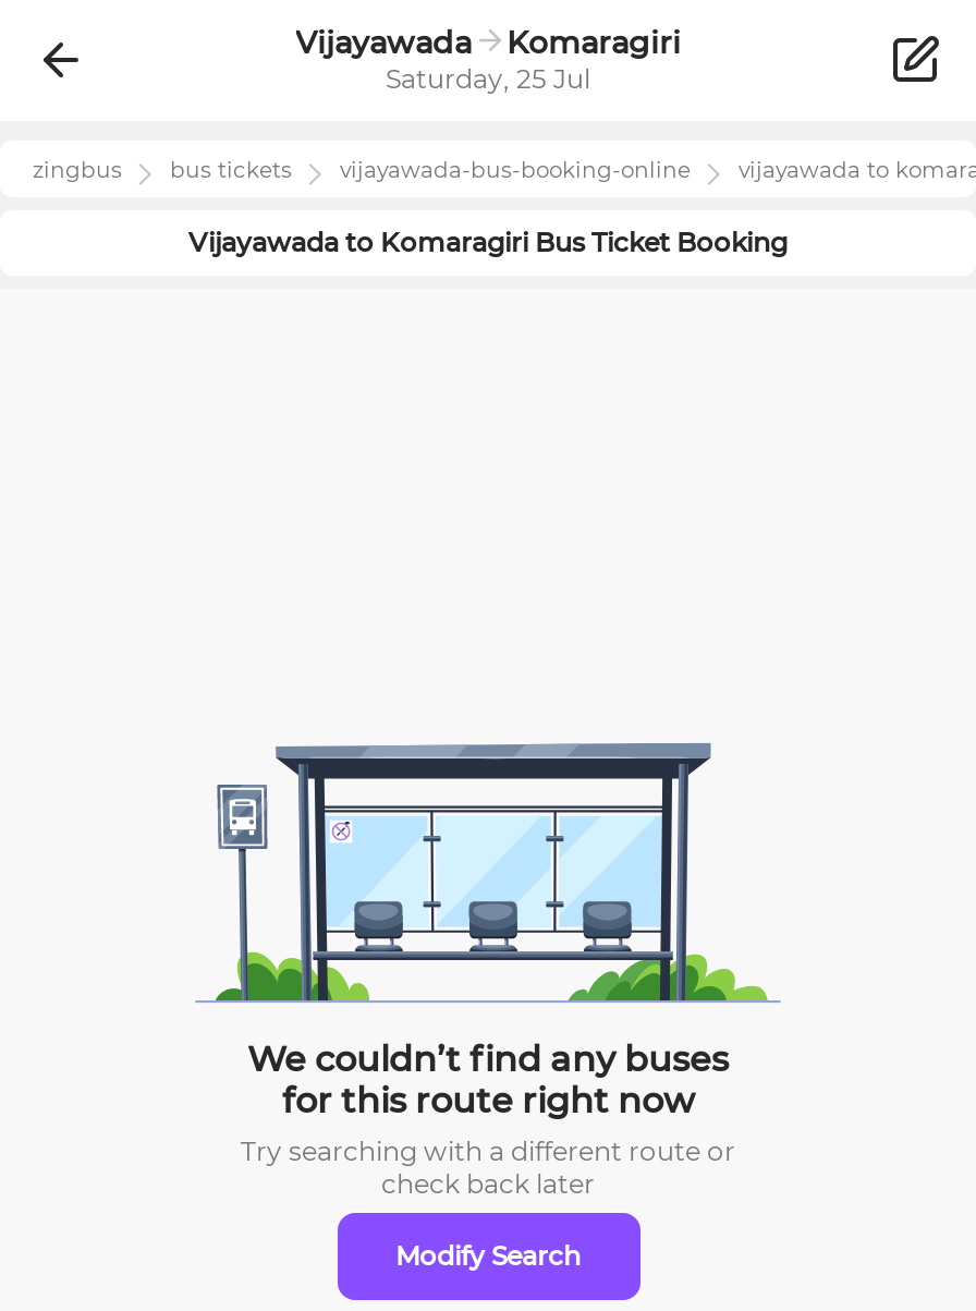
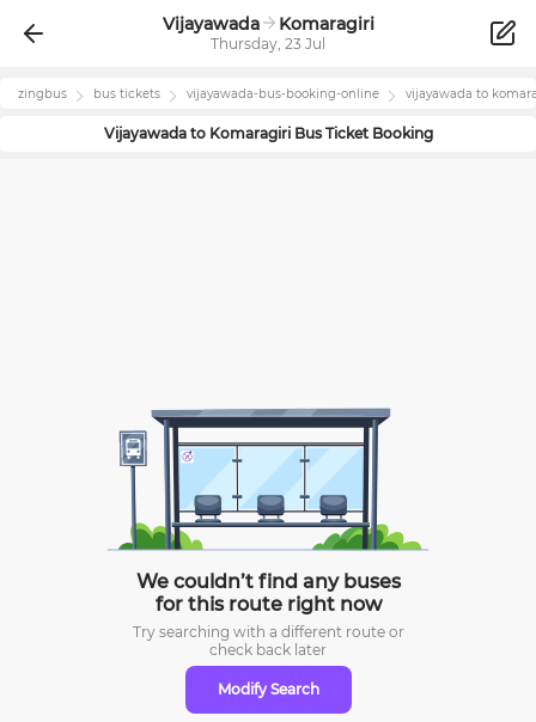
[386,62,590,95] Saturday, 25 Jul -> [211,35,325,53] Thursday, 23 Jul

